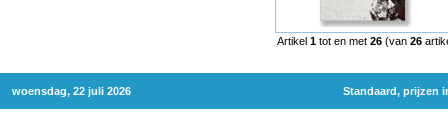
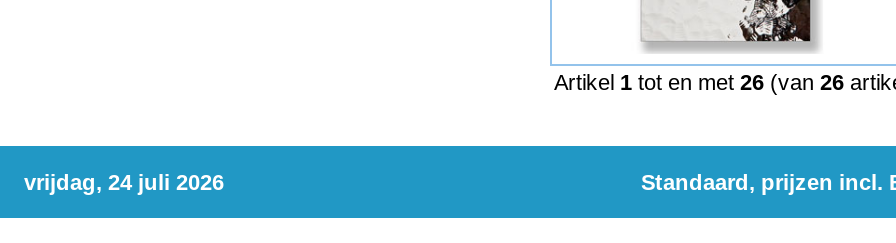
[0,85,137,97] woensdag, 22 juli 2026 -> [0,170,236,194] vrijdag, 24 juli 2026

